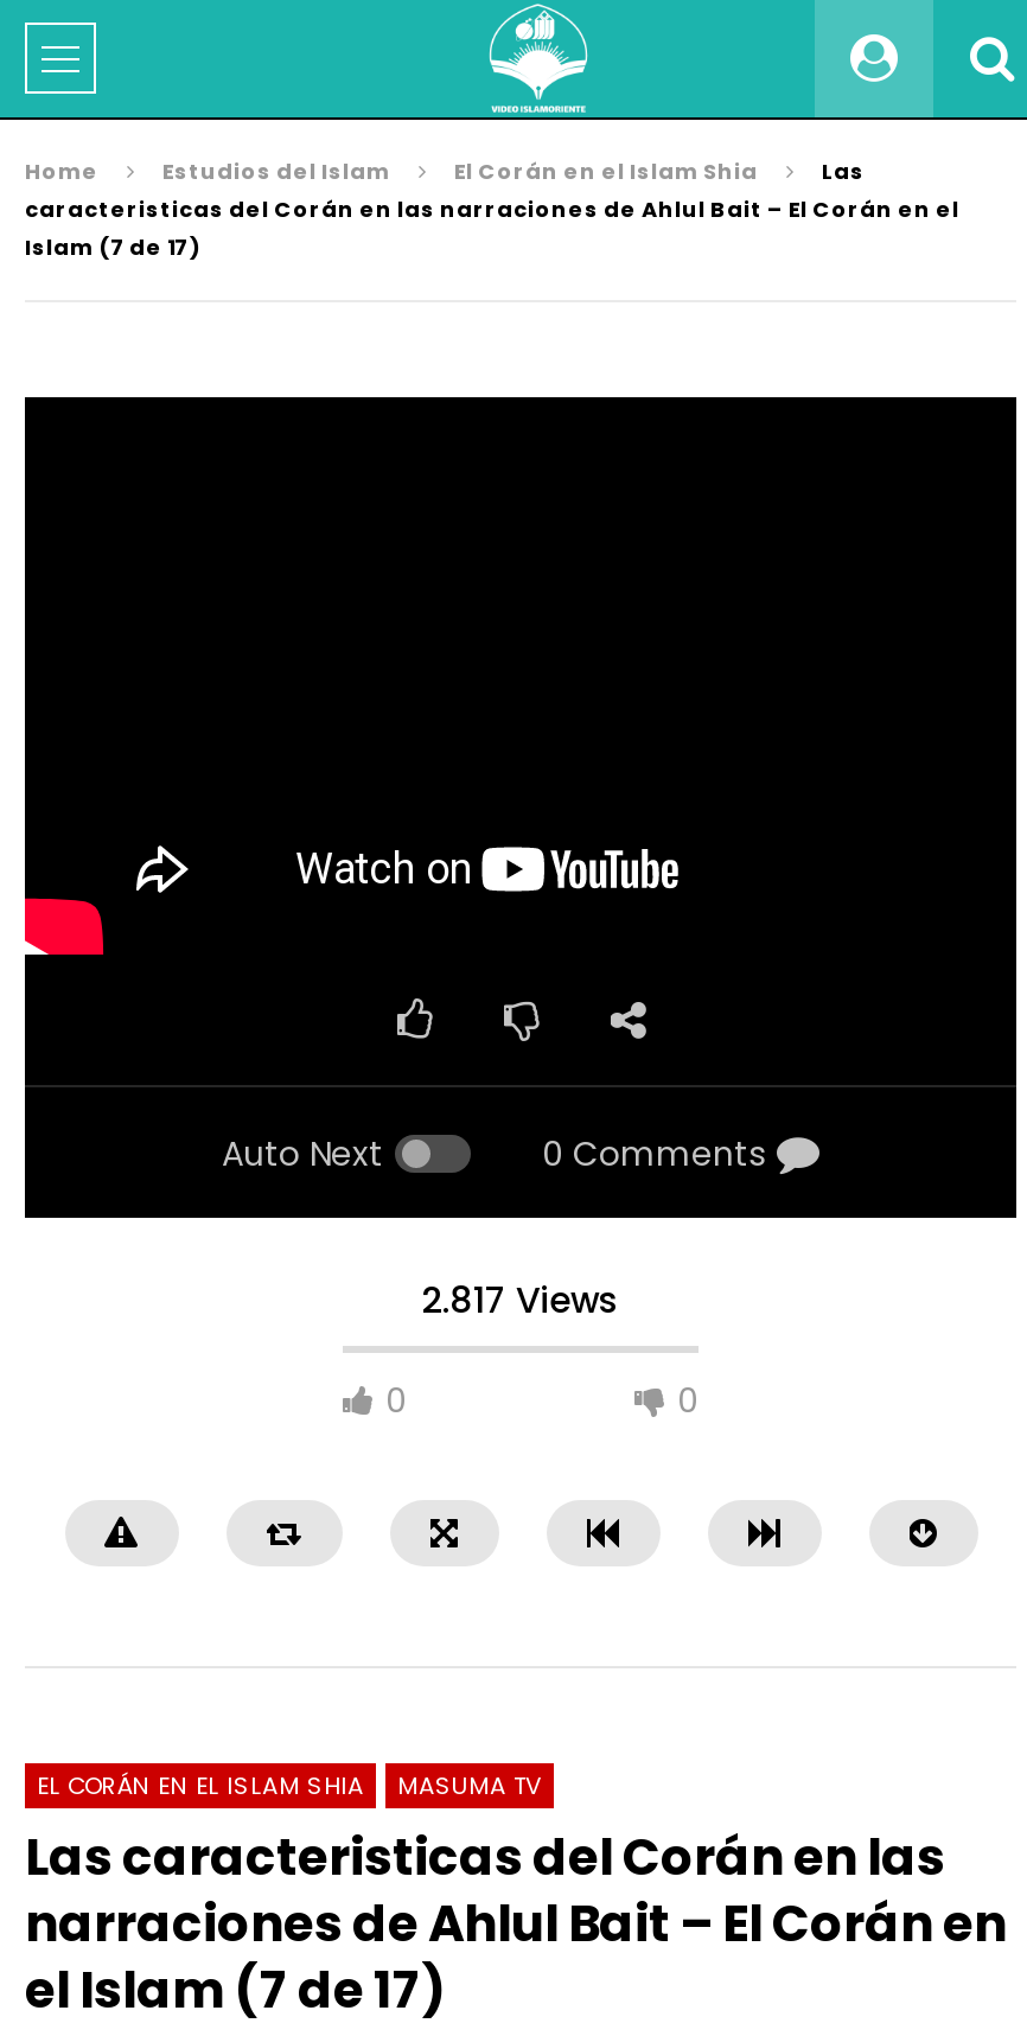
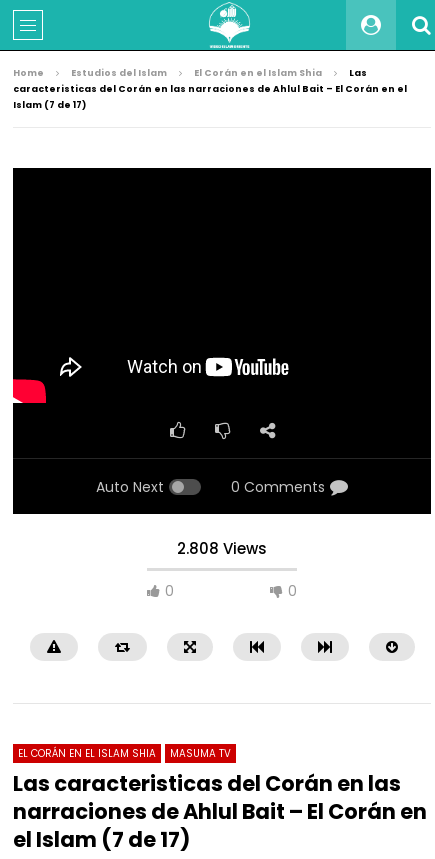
[421,1275,620,1325] 2.817 Views -> [177,538,267,559] 2.808 Views

